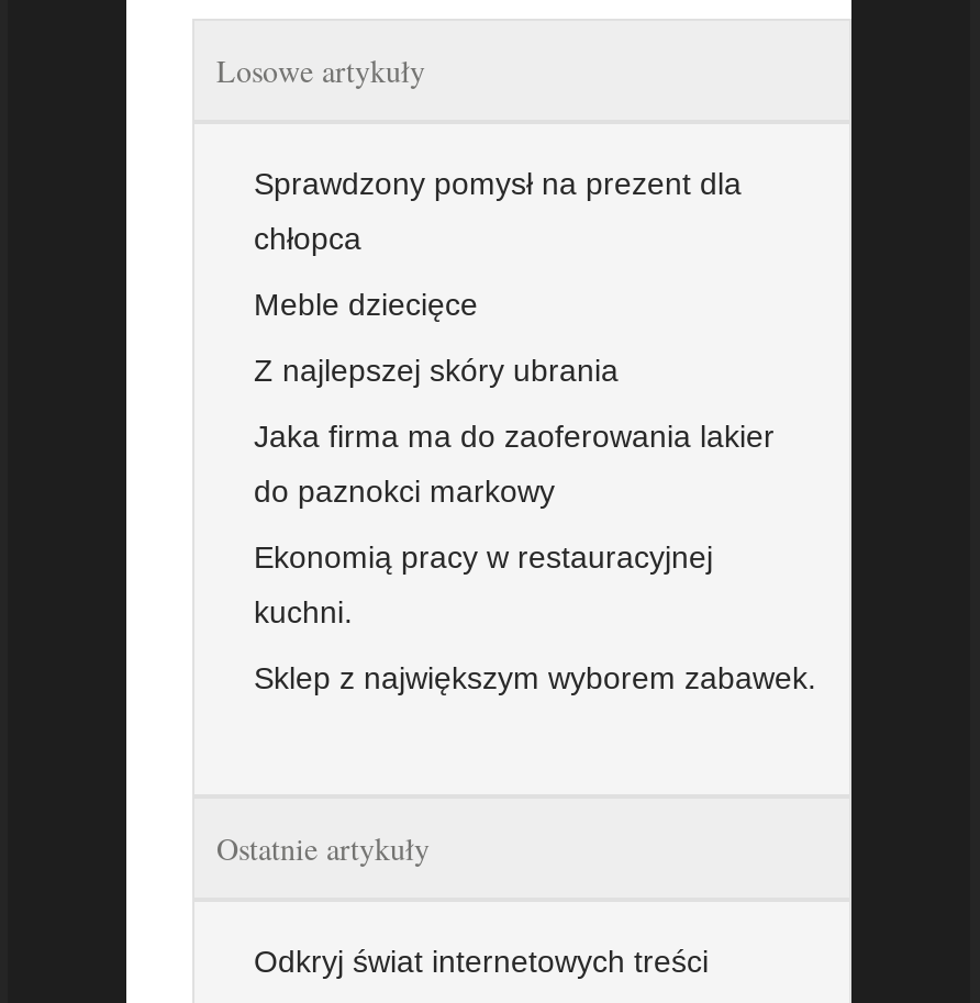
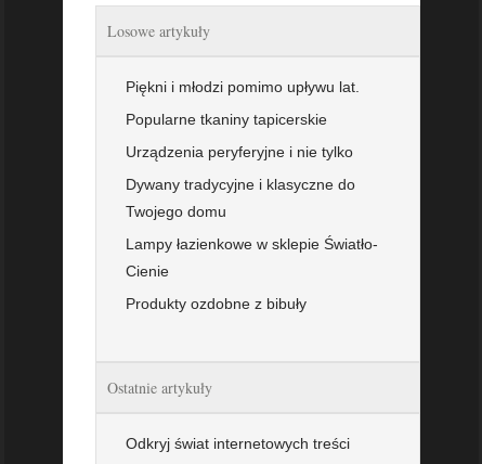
[254,167,816,696] Sprawdzony pomysł na prezent dla | chłopca | Meble dziecięce | Z najlepszej skóry ubrania | Jaka firma ma do zaoferowania lakier | do paznokci markowy | Ekonomią pracy w restauracyjnej | kuchni. | Sklep z największym wyborem zabawek. -> [126,78,378,313] Piękni i młodzi pomimo upływu lat. | Popularne tkaniny tapicerskie | Urządzenia peryferyjne i nie tylko | Dywany tradycyjne i klasyczne do | Twojego domu | Lampy łazienkowe w sklepie Światło- | Cienie | Produkty ozdobne z bibuły

